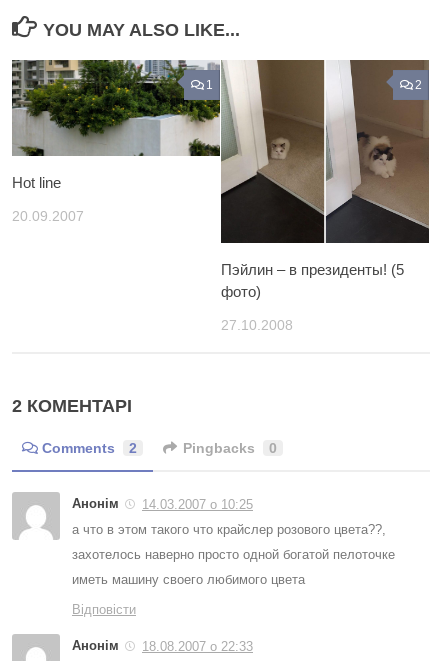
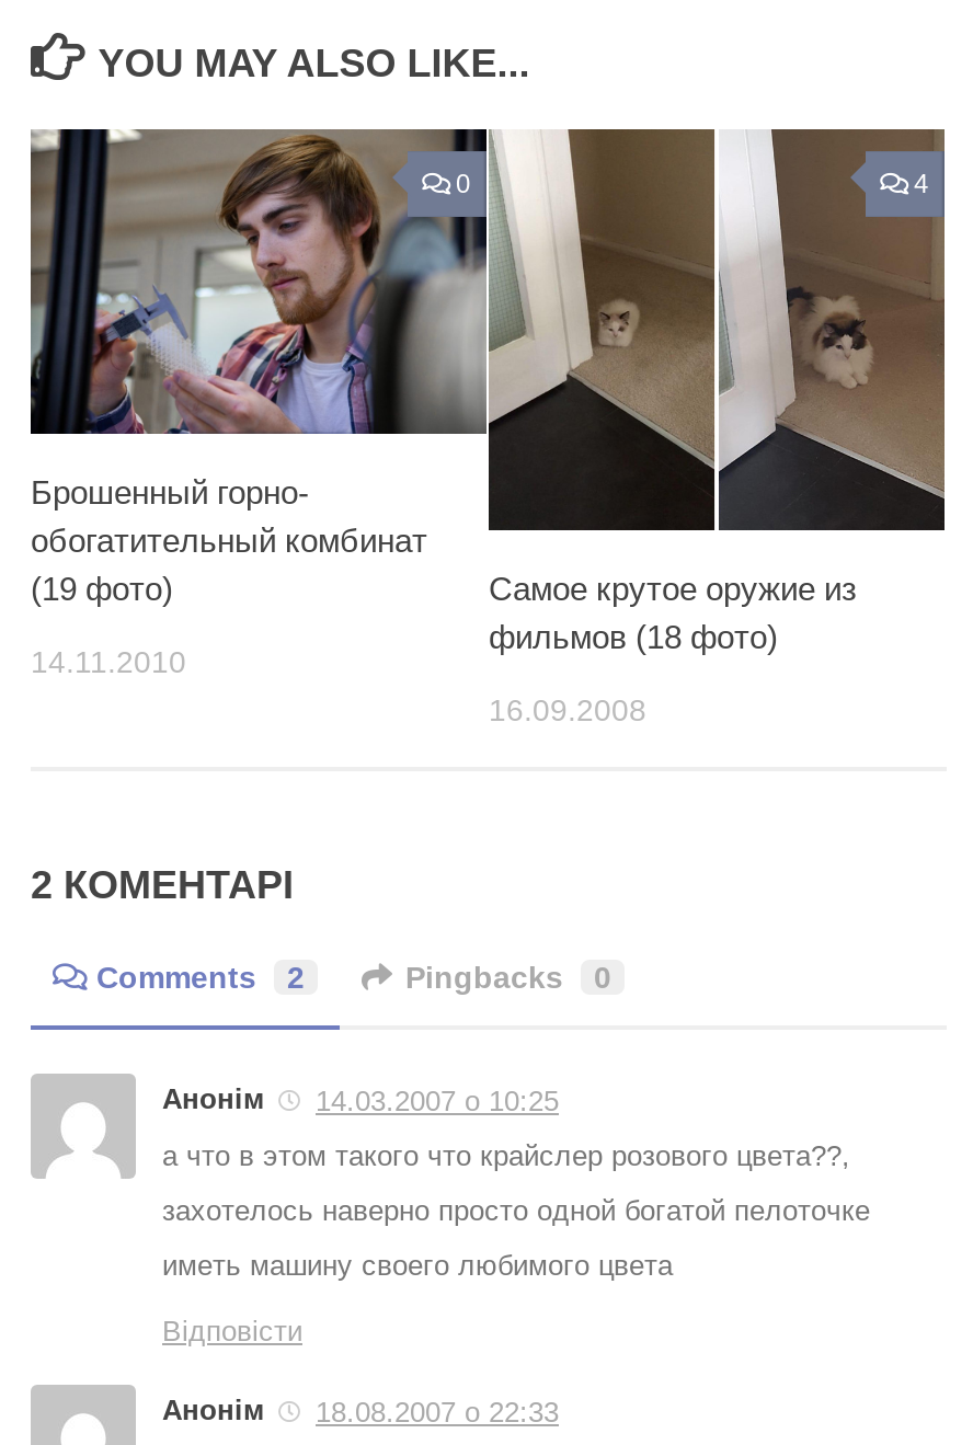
[12,59,221,200] [image] | 1 -> [28,128,489,437] [image] | 0
[415,78,422,92] 2 -> [914,168,929,199] 4
[12,174,61,191] Hot line -> [31,472,427,606] Брошенный горно- | обогатительный комбинат | (19 фото)
[12,208,84,224] 20.09.2007 -> [31,643,186,678] 14.11.2010
[221,261,404,300] Пэйлин – в президенты! (5 | фото) -> [489,569,857,655] Самое крутое оружие из | фильмов (18 фото)
[221,317,293,333] 27.10.2008 -> [489,692,646,727] 16.09.2008

